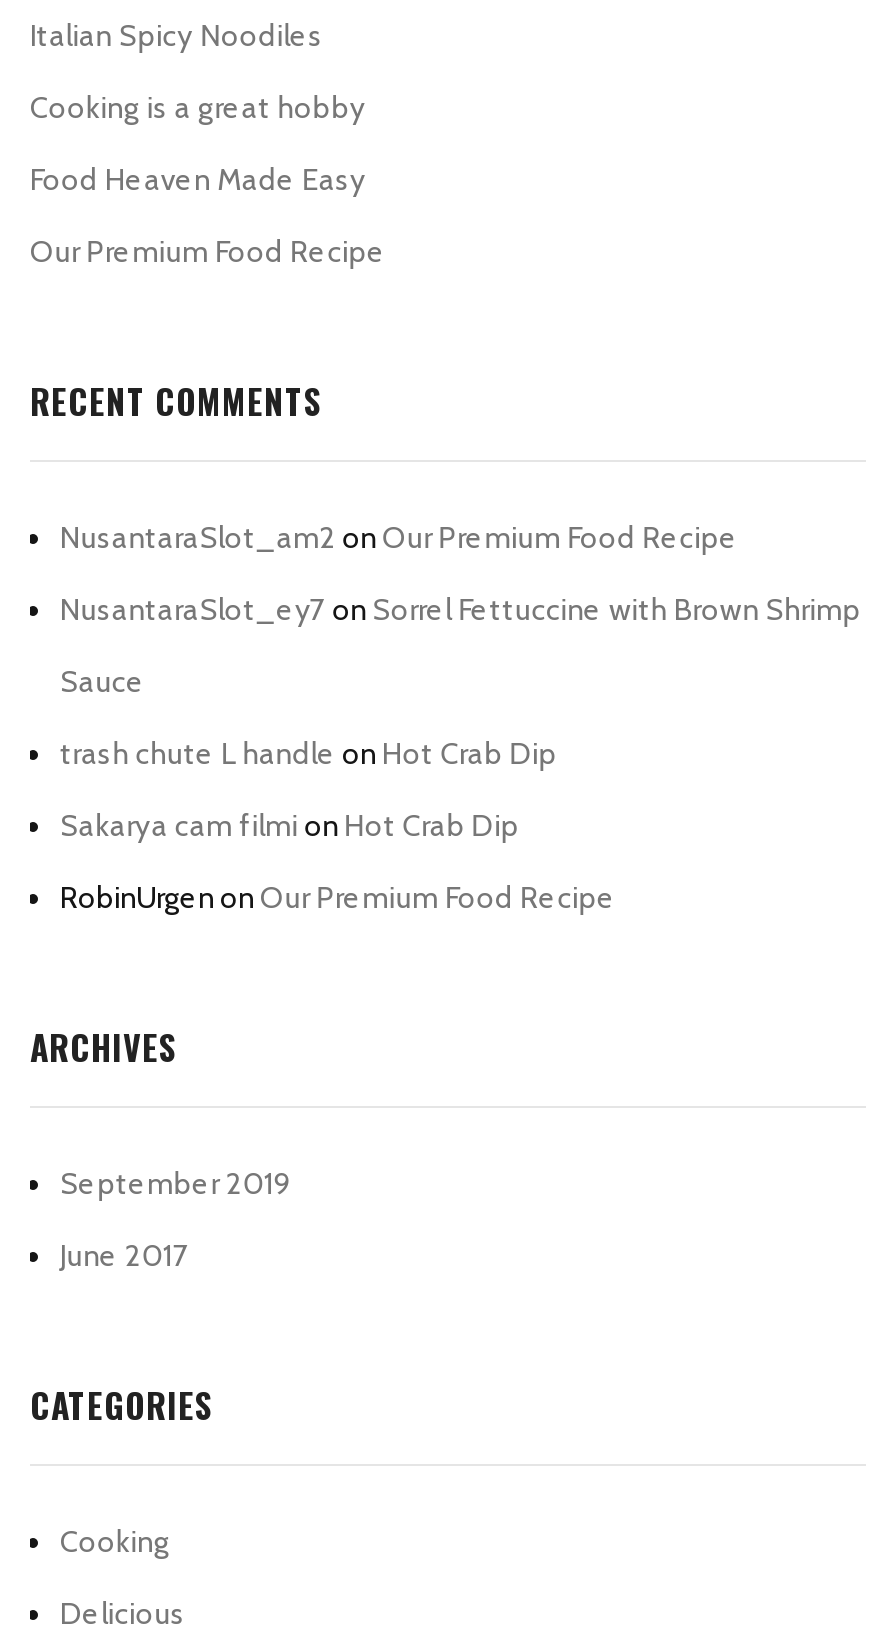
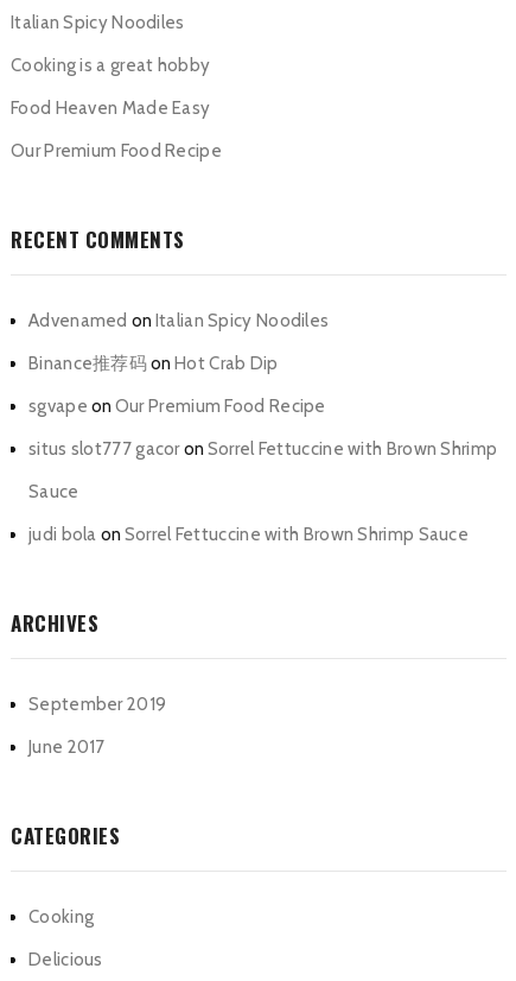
[60,520,861,628] NusantaraSlot_am2 on Our Premium Food Recipe | NusantaraSlot_ey7 on Sorrel Fettuccine with Brown Shrimp -> [28,310,497,460] Advenamed on Italian Spicy Noodiles | Binance推荐码on Hot Crab Dip | sgvape on Our Premium Food Recipe | situs slot777 gacor on Sorrel Fettuccine with Brown Shrimp
moved [60,664,145,700] -> [28,481,79,502]: Sauce
[60,736,616,916] trash chute L handle on Hot Crab Dip | Sakarya cam filmi on Hot Crab Dip | RobinUrgen on Our Premium Food Recipe -> [28,524,469,545] judi bola on Sorrel Fettuccine with Brown Shrimp Sauce

